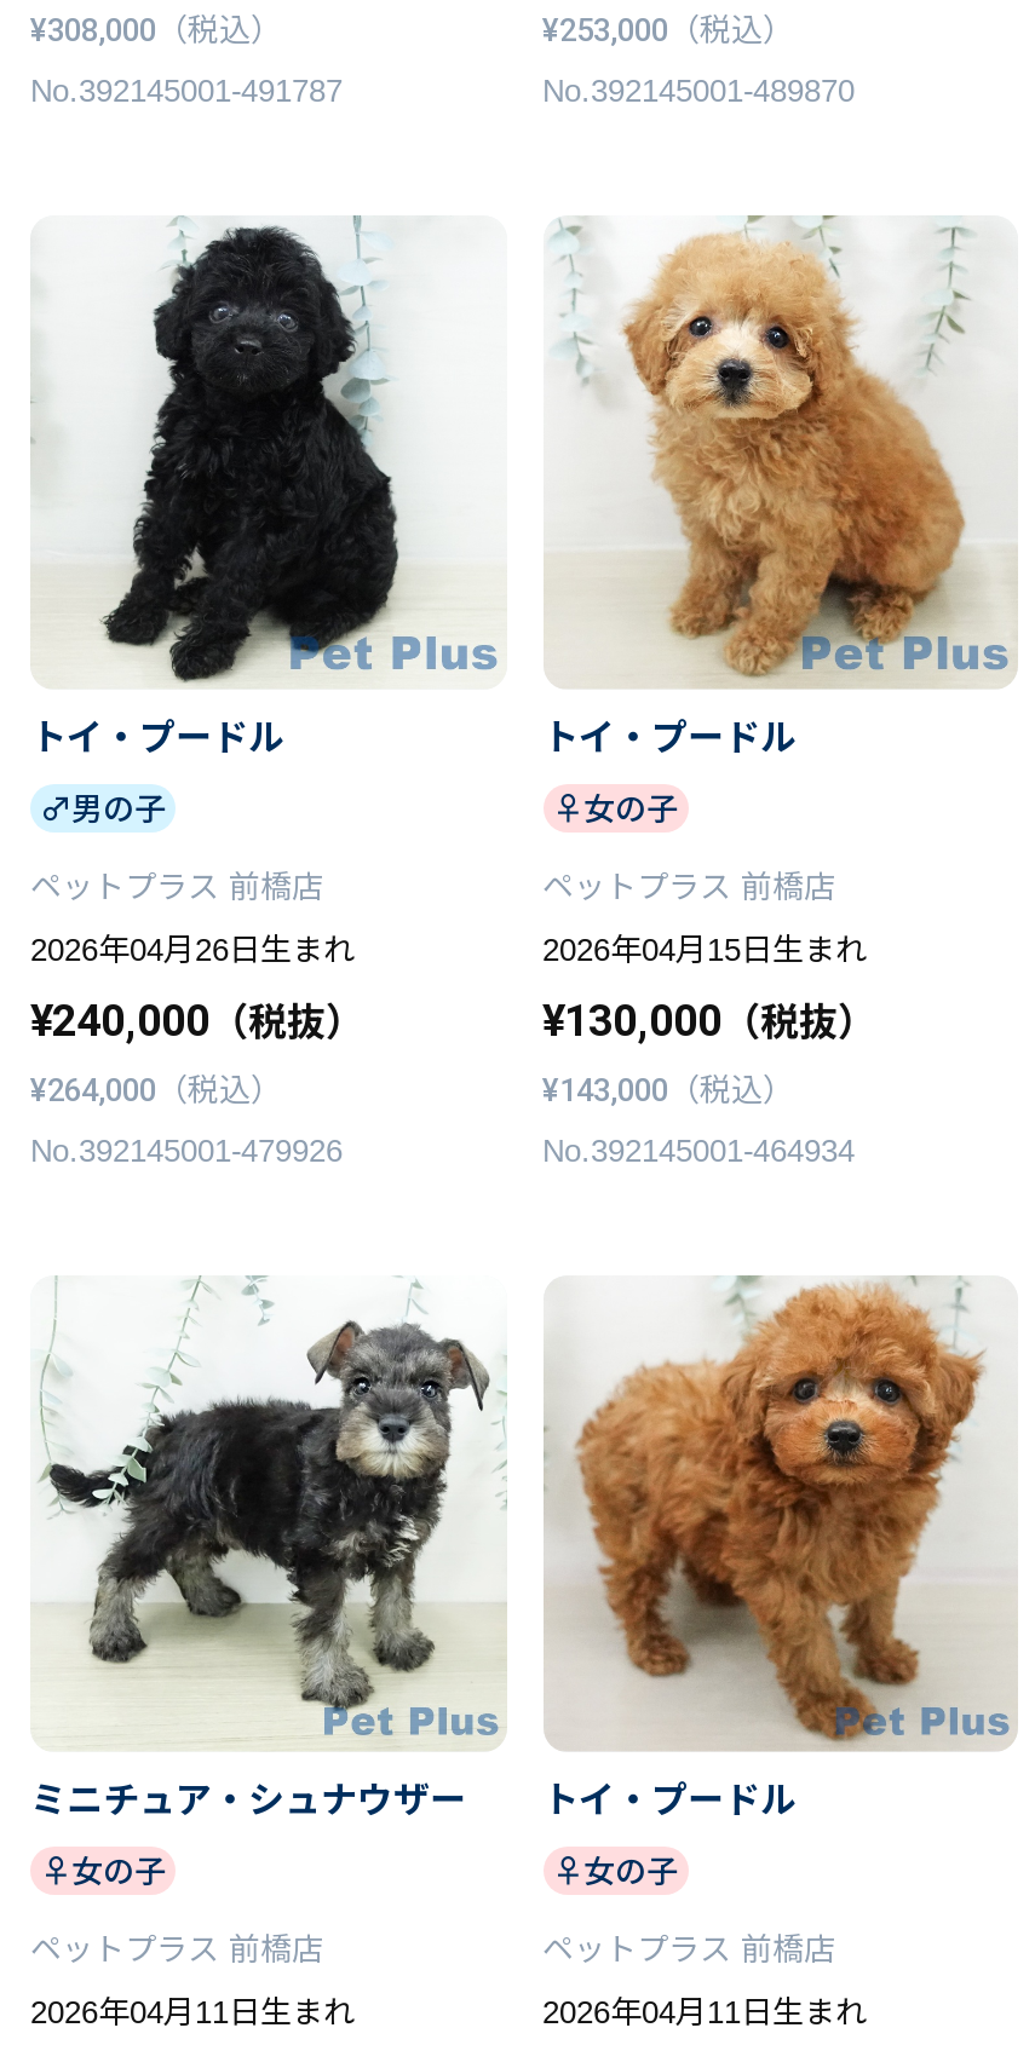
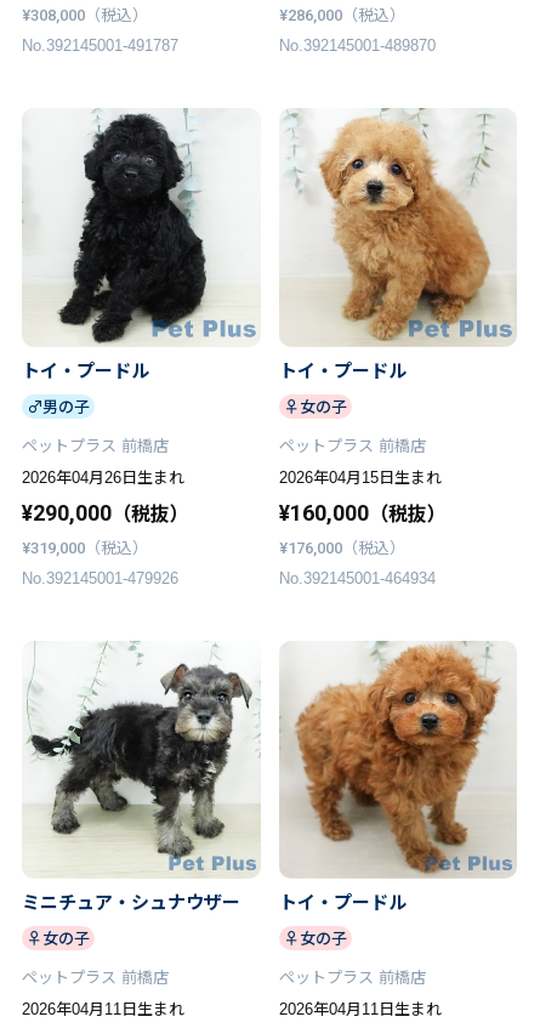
[542,11,794,47] ¥253,000（税込） -> [278,6,405,24] ¥286,000（税込）
[30,995,364,1046] ¥240,000（税抜） -> [22,500,189,525] ¥290,000（税抜）
[542,995,876,1046] ¥130,000（税抜） -> [278,500,446,525] ¥160,000（税抜）
[30,1072,282,1109] ¥264,000（税込） -> [22,538,148,557] ¥319,000（税込）
[542,1072,794,1109] ¥143,000（税込） -> [278,538,405,557] ¥176,000（税込）

